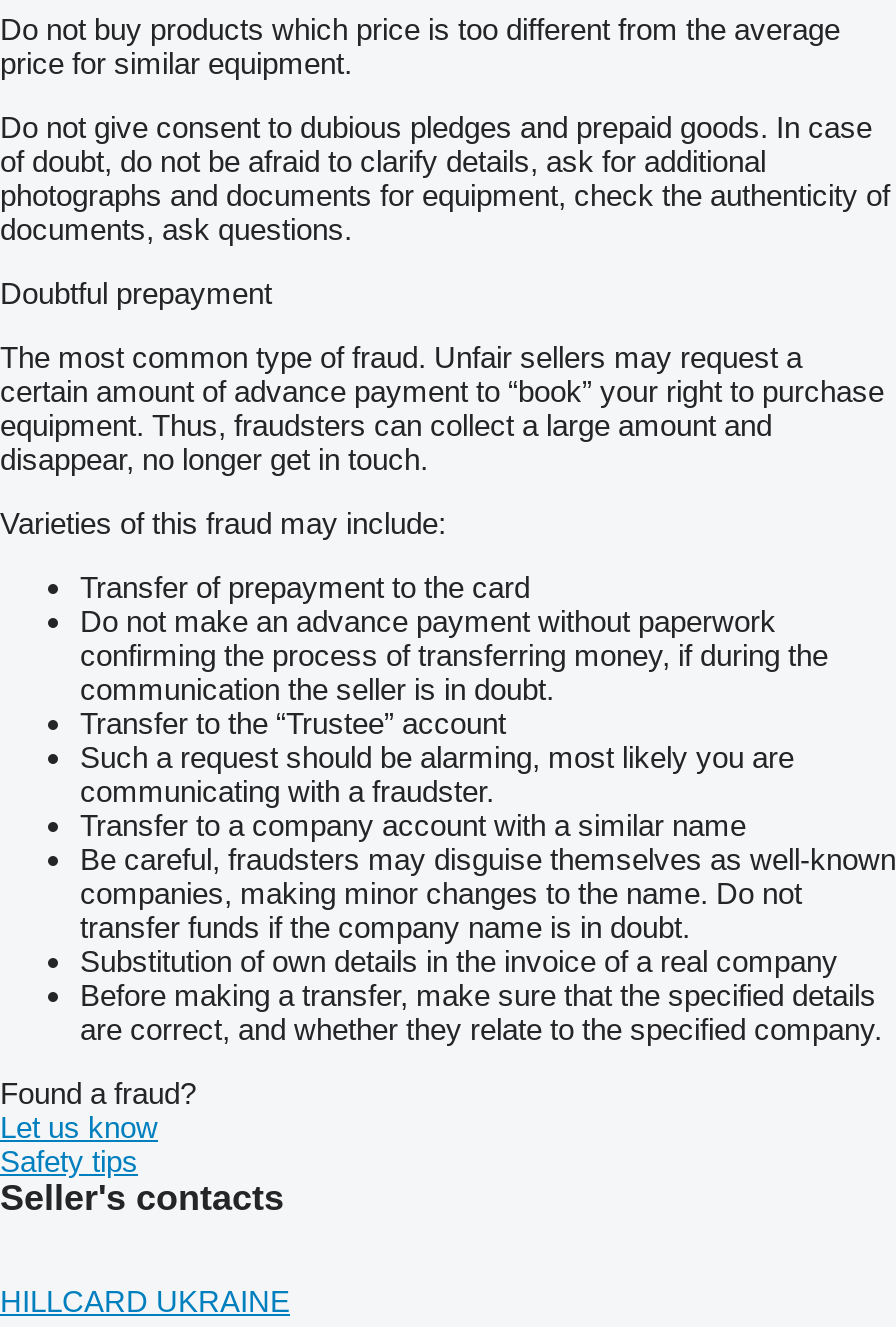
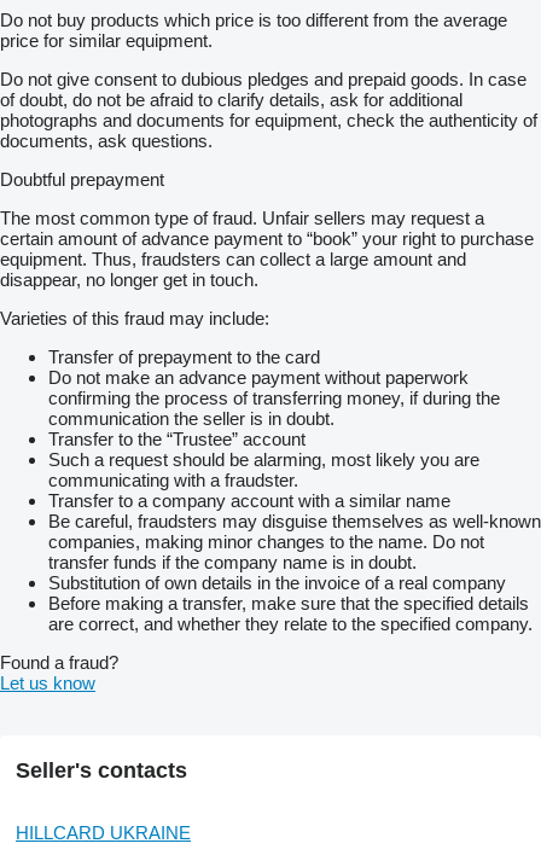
[0,1144,138,1178] Safety tips -> none

